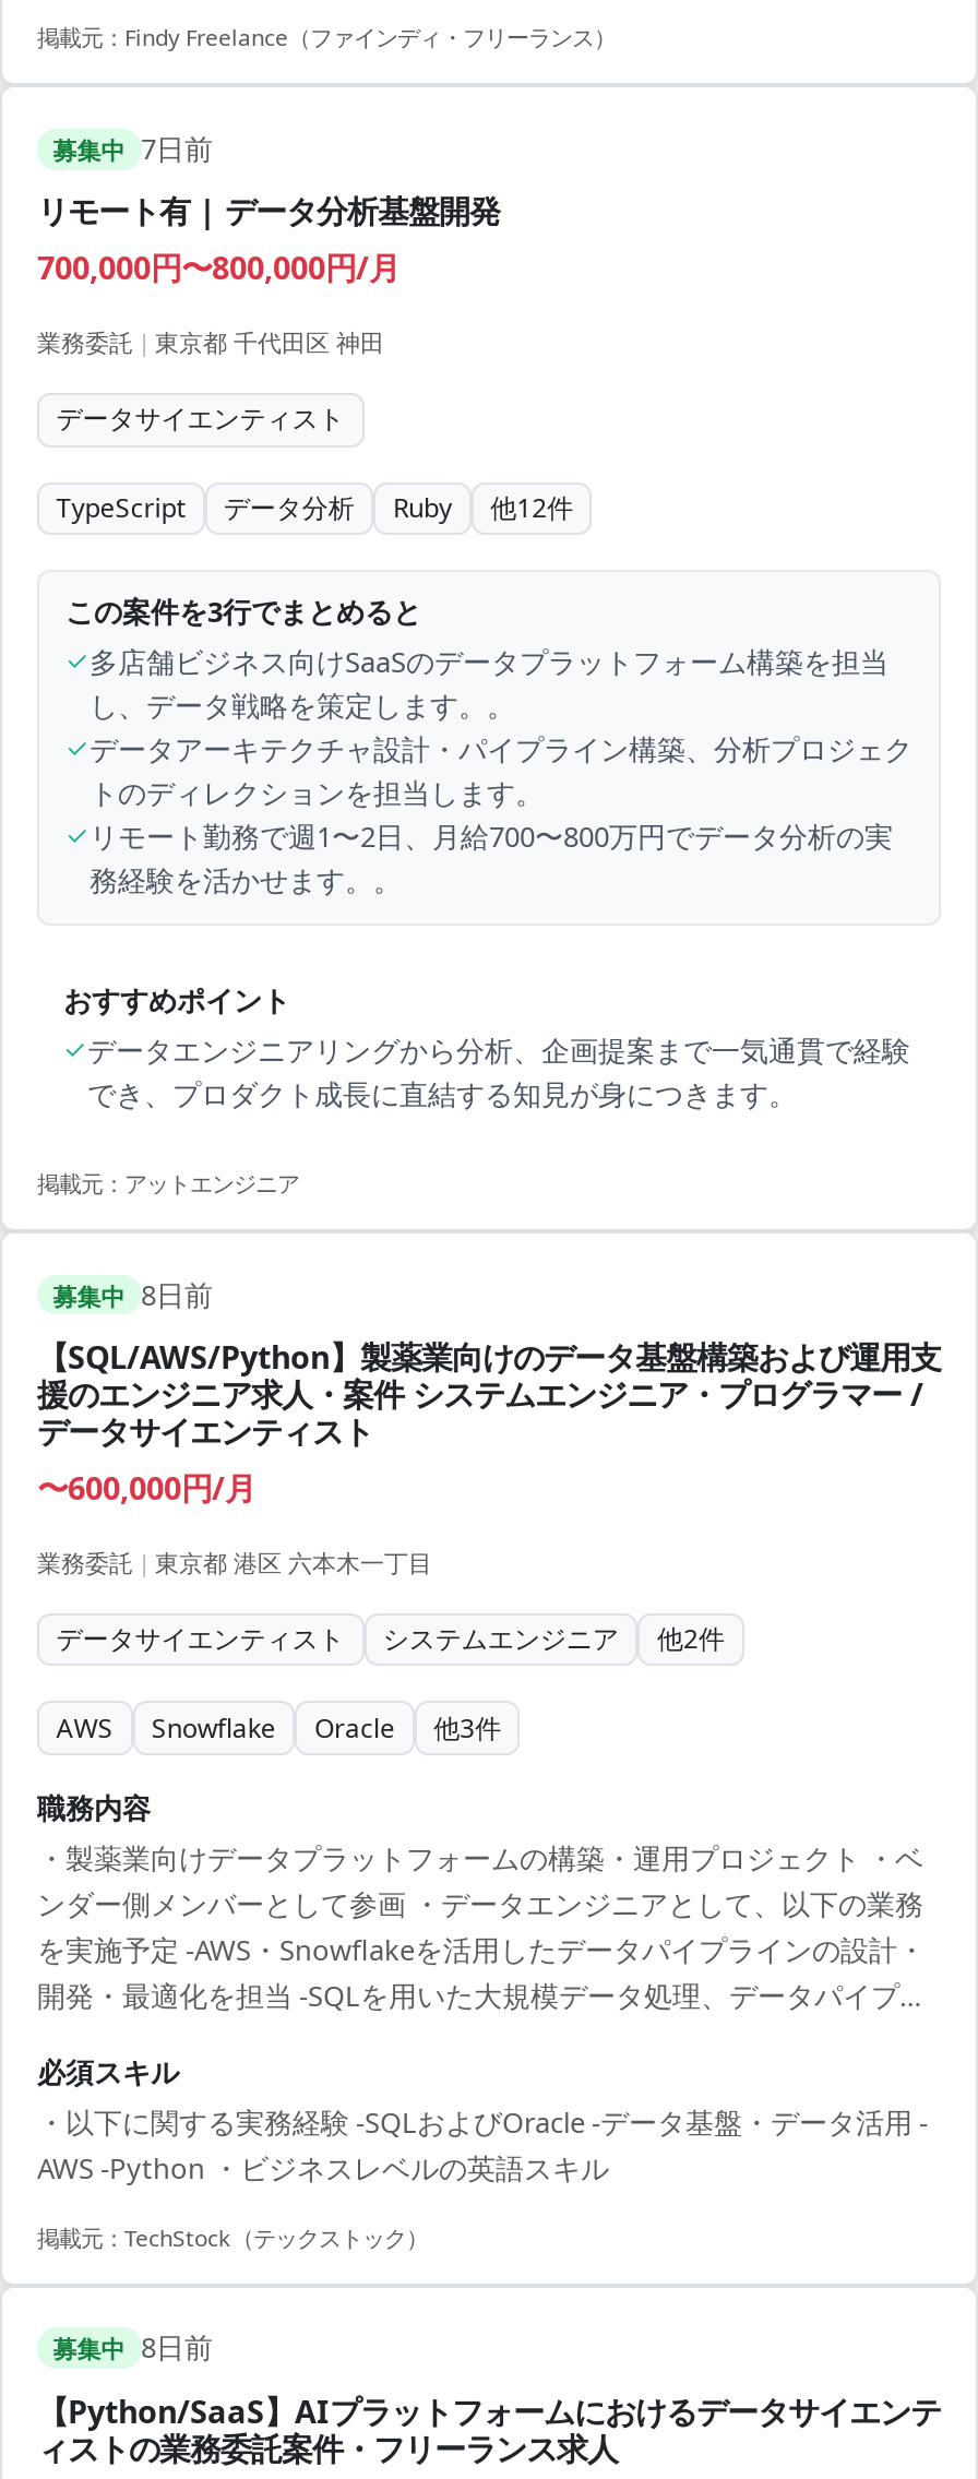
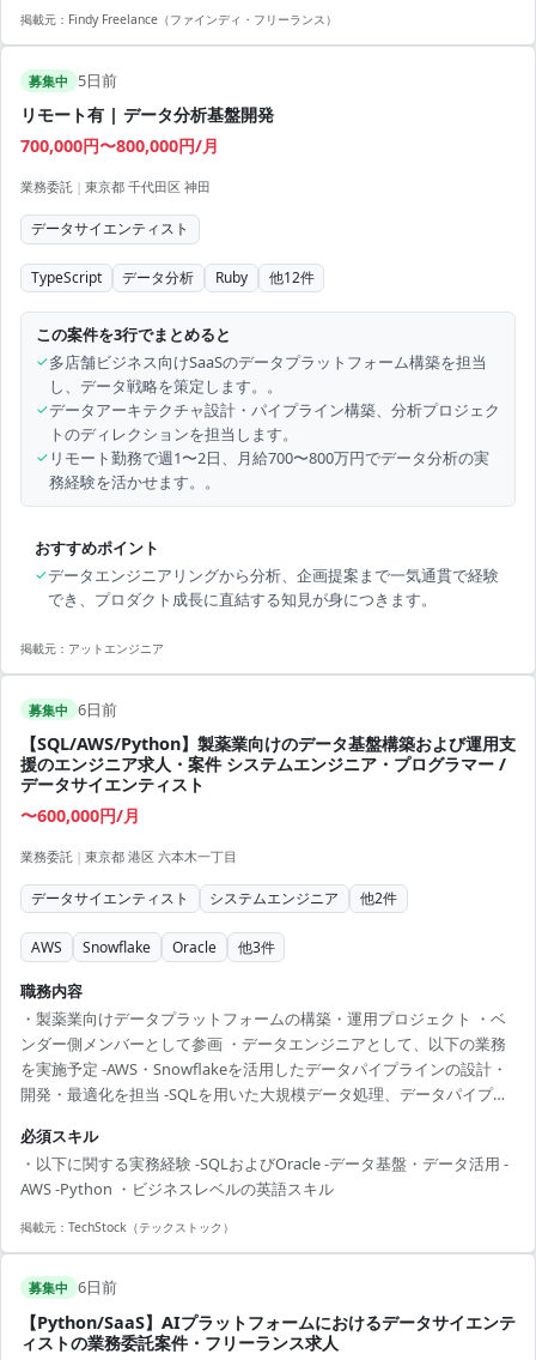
[53,128,213,168] 募集中 7日前 -> [29,69,117,91] 募集中 5日前
[53,1274,213,1313] 募集中 8日前 -> [29,698,117,720] 募集中 6日前
[53,2328,213,2367] 募集中 8日前 -> [29,1276,117,1298] 募集中 6日前

